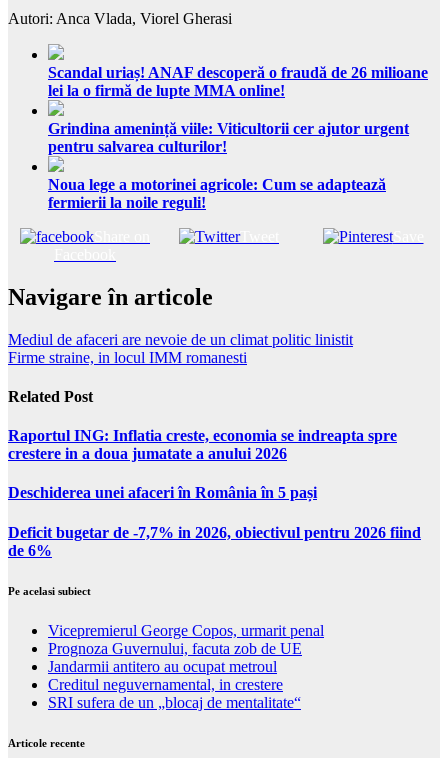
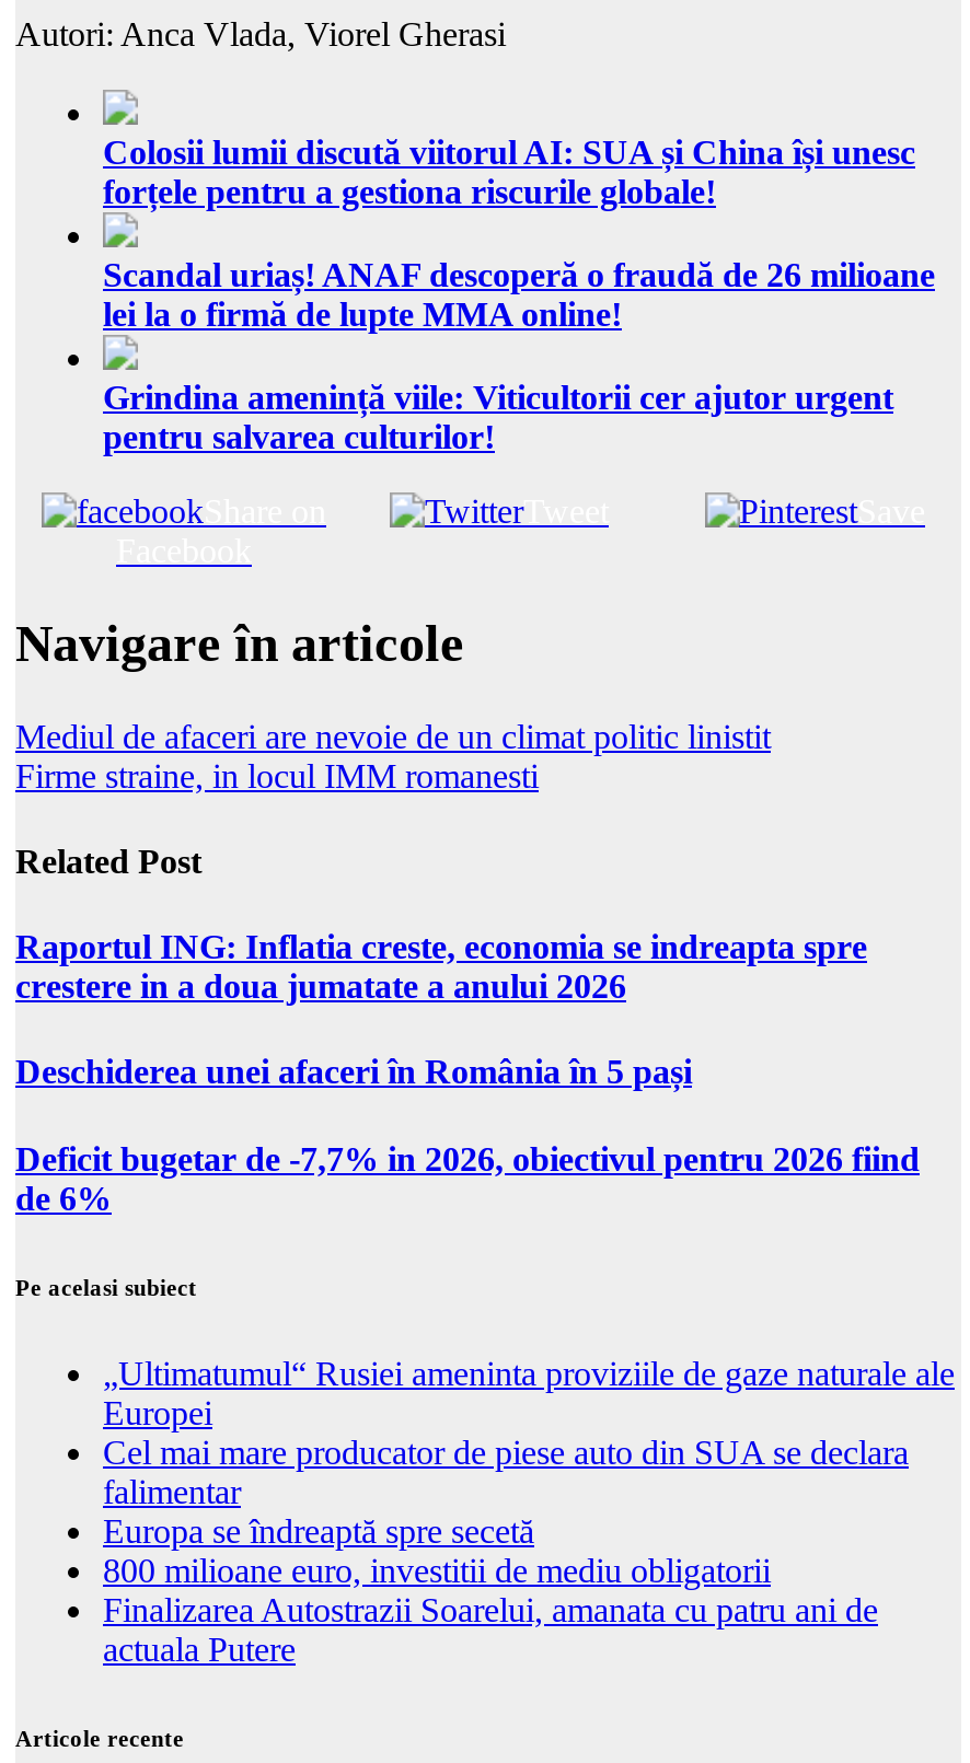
none -> [103,133,915,210] Colosii lumii discută viitorul AI: SUA și China își unesc | forțele pentru a gestiona riscurile globale!
[48,176,386,211] Noua lege a motorinei agricole: Cum se adaptează | fermierii la noile reguli! -> none
[48,622,324,711] Vicepremierul George Copos, urmarit penal | Prognoza Guvernului, facuta zob de UE | Jandarmii antitero au ocupat metroul | Creditul neguvernamental, in crestere | SRI sufera de un „blocaj de mentalitate“ -> [103,1354,955,1667] „Ultimatumul“ Rusiei ameninta proviziile de gaze naturale ale | Europei | Cel mai mare producator de piese auto din SUA se declara | falimentar | Europa se îndreaptă spre secetă | 800 milioane euro, investitii de mediu obligatorii | Finalizarea Autostrazii Soarelui, amanata cu patru ani de | actuala Putere

